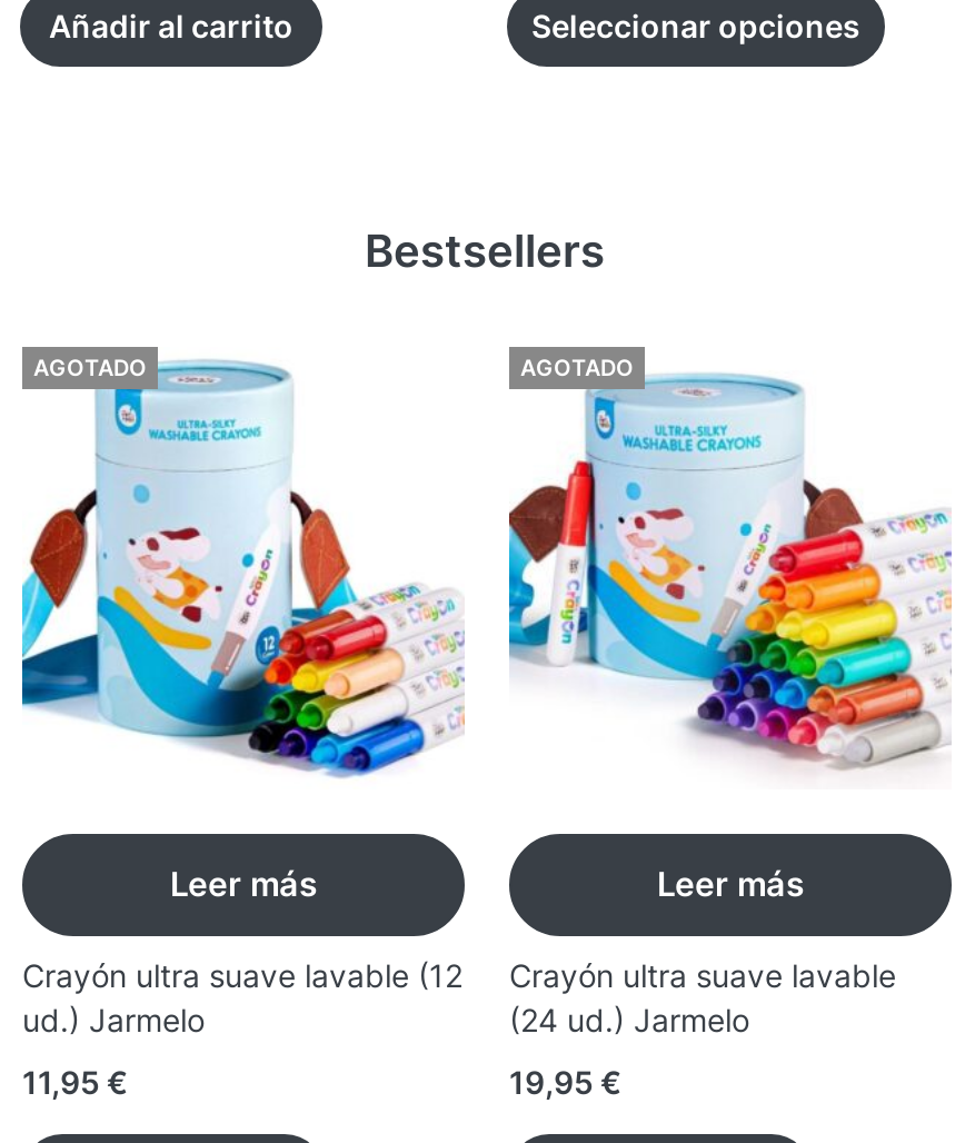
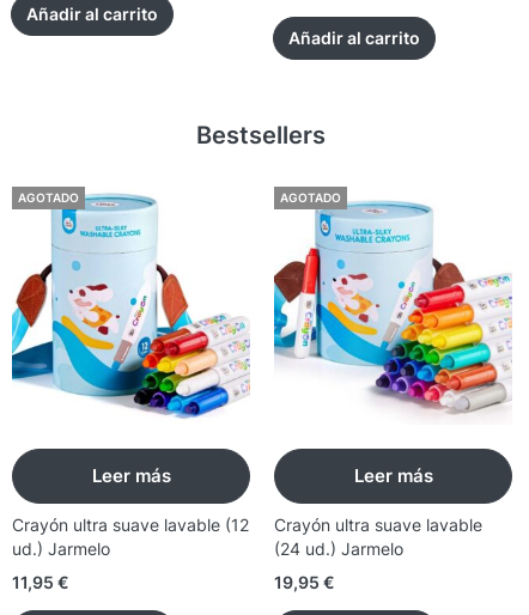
[531,6,860,44] Seleccionar opciones -> [288,27,420,48] Añadir al carrito

